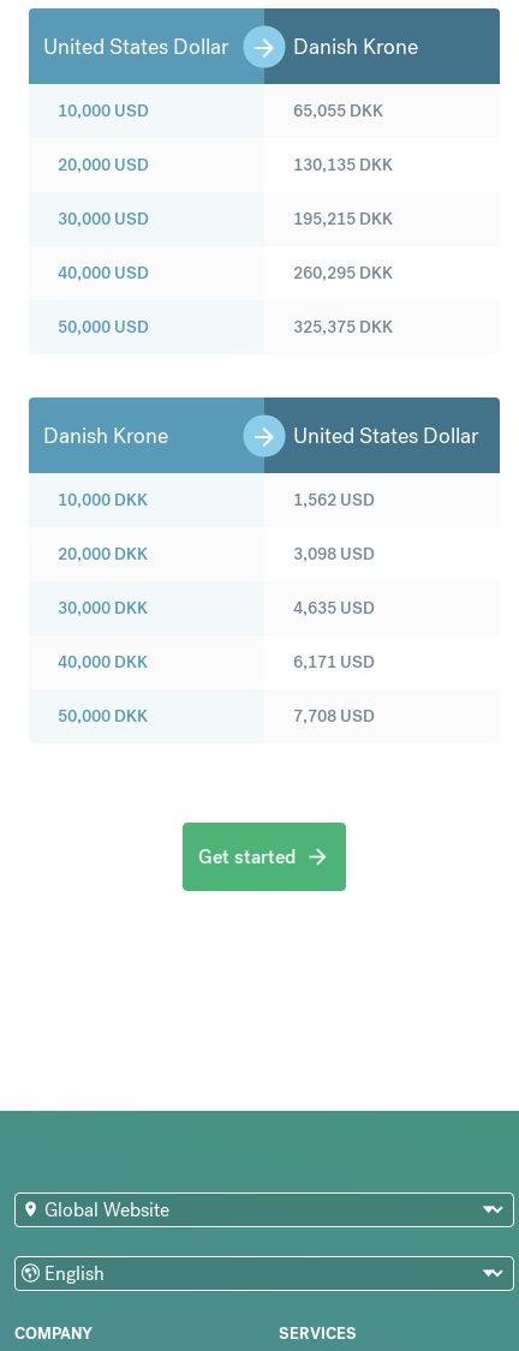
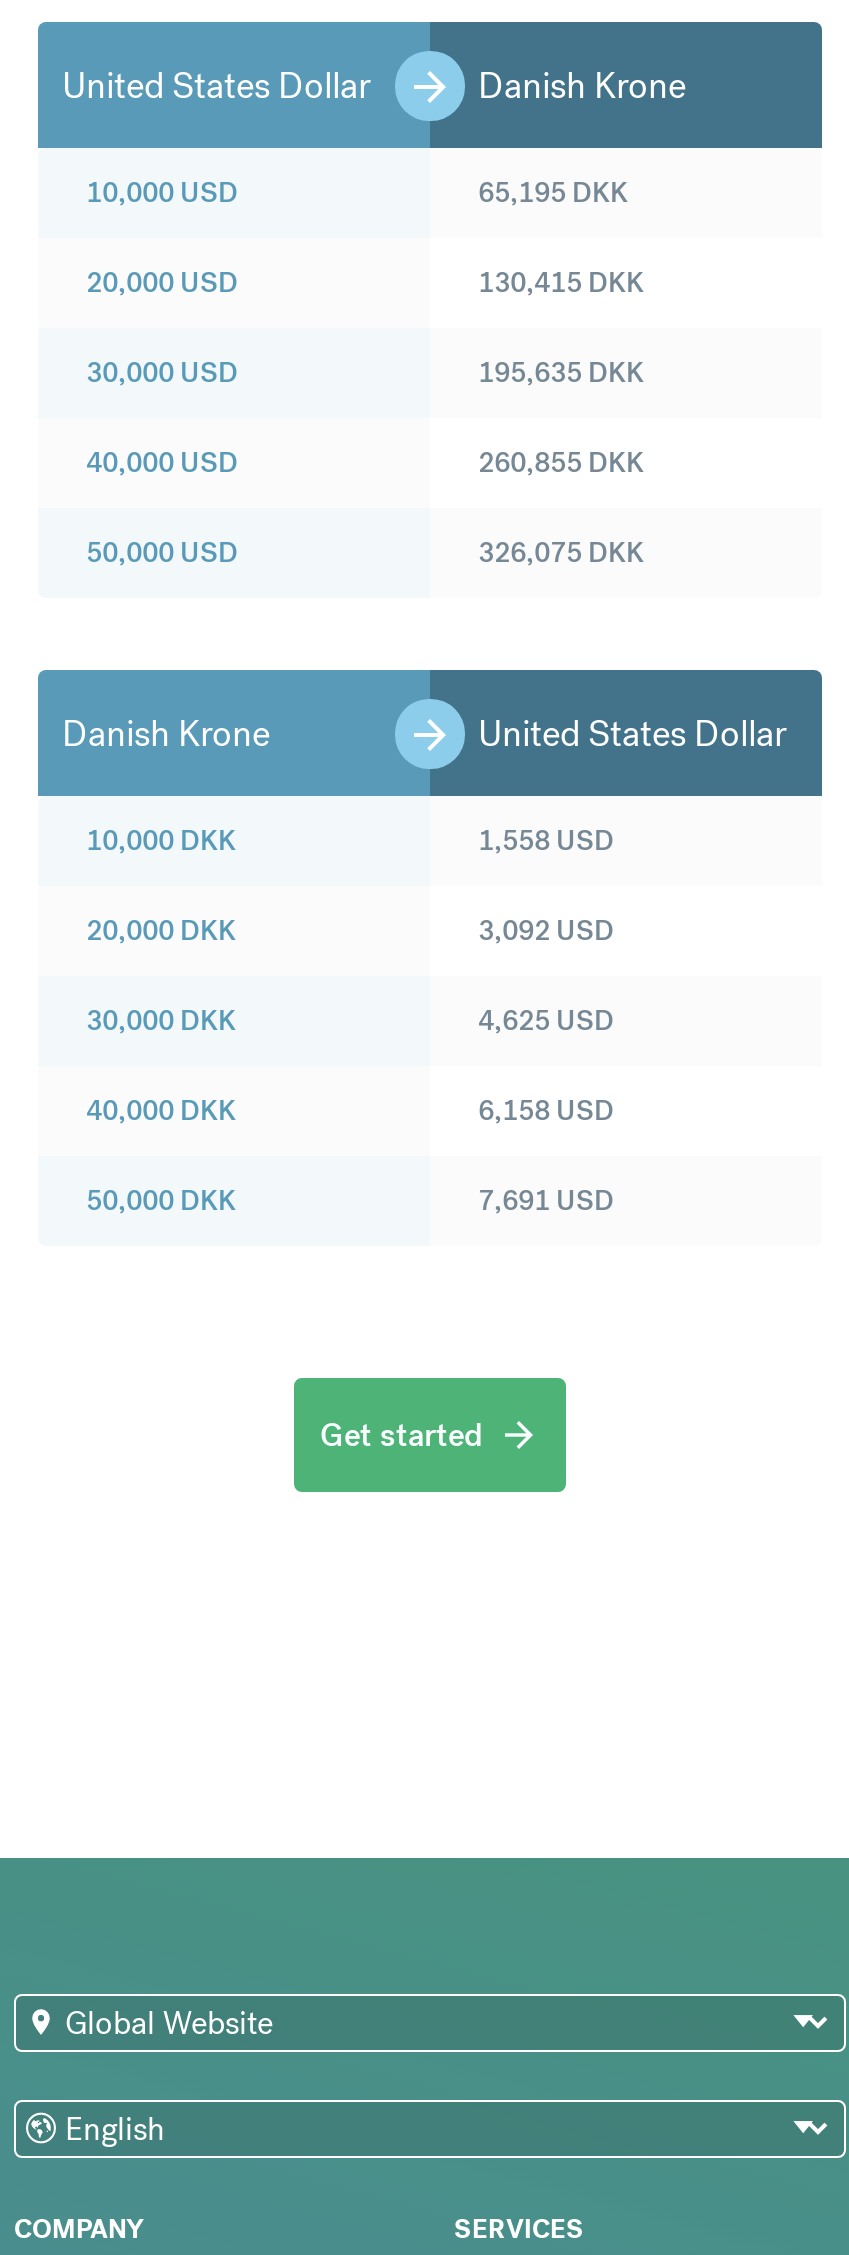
[293,100,383,122] 65,055 DKK -> [478,174,628,210] 65,195 DKK
[293,154,393,176] 130,135 DKK -> [478,264,644,300] 130,415 DKK
[293,208,393,230] 195,215 DKK -> [478,354,644,390] 195,635 DKK
[293,262,393,284] 260,295 DKK -> [478,444,644,480] 260,855 DKK
[293,316,393,338] 325,375 DKK -> [478,534,644,570] 326,075 DKK
[293,489,375,511] 1,562 USD -> [478,822,614,858] 1,558 USD
[293,543,375,565] 3,098 USD -> [478,912,614,948] 3,092 USD
[293,597,375,619] 4,635 USD -> [478,1002,614,1038] 4,625 USD
[293,651,375,673] 6,171 USD -> [478,1092,614,1128] 6,158 USD
[293,705,375,727] 7,708 USD -> [478,1182,614,1218] 7,691 USD

